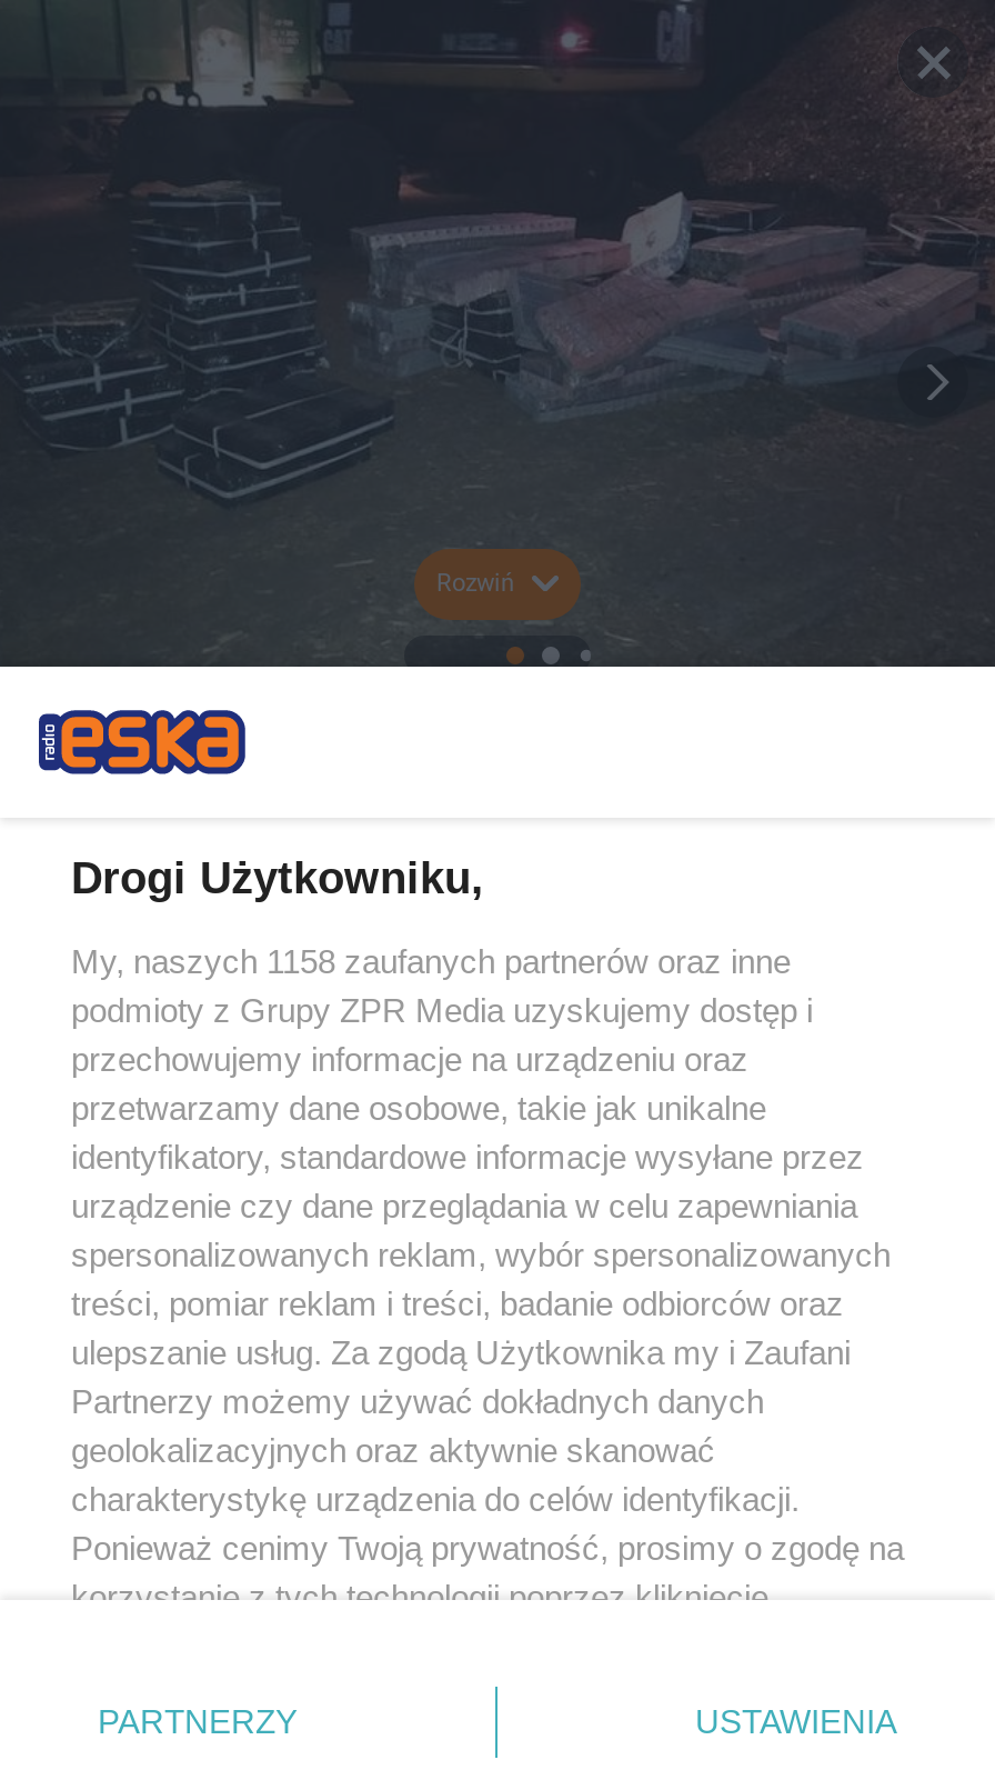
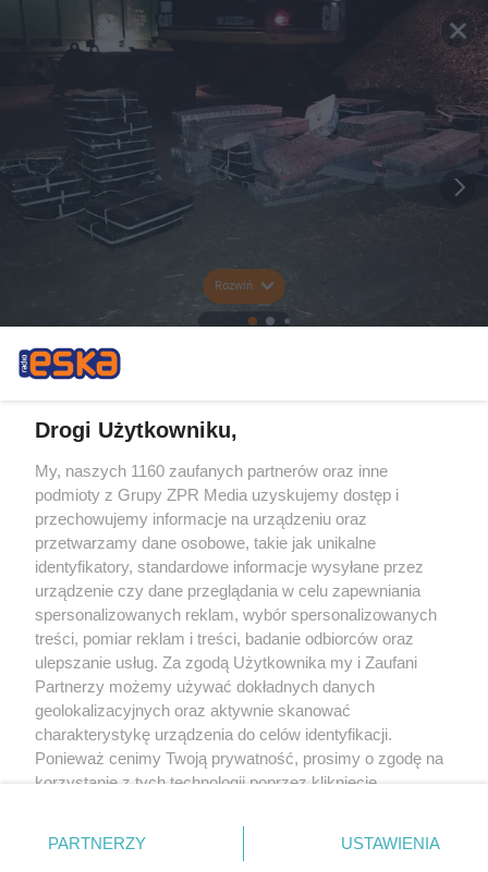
[71,942,791,980] My, naszych 1158 zaufanych partnerów oraz inne -> [35,462,388,480] My, naszych 1160 zaufanych partnerów oraz inne

